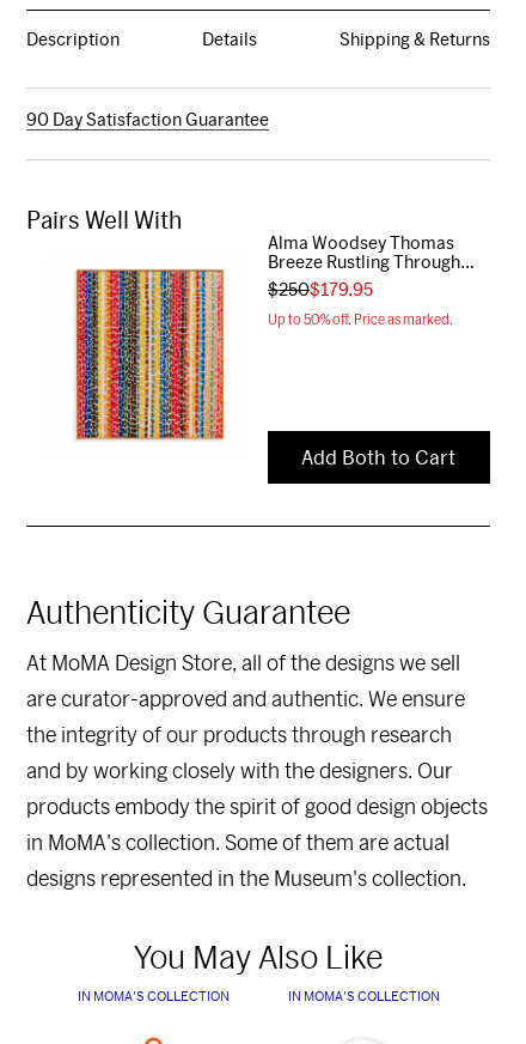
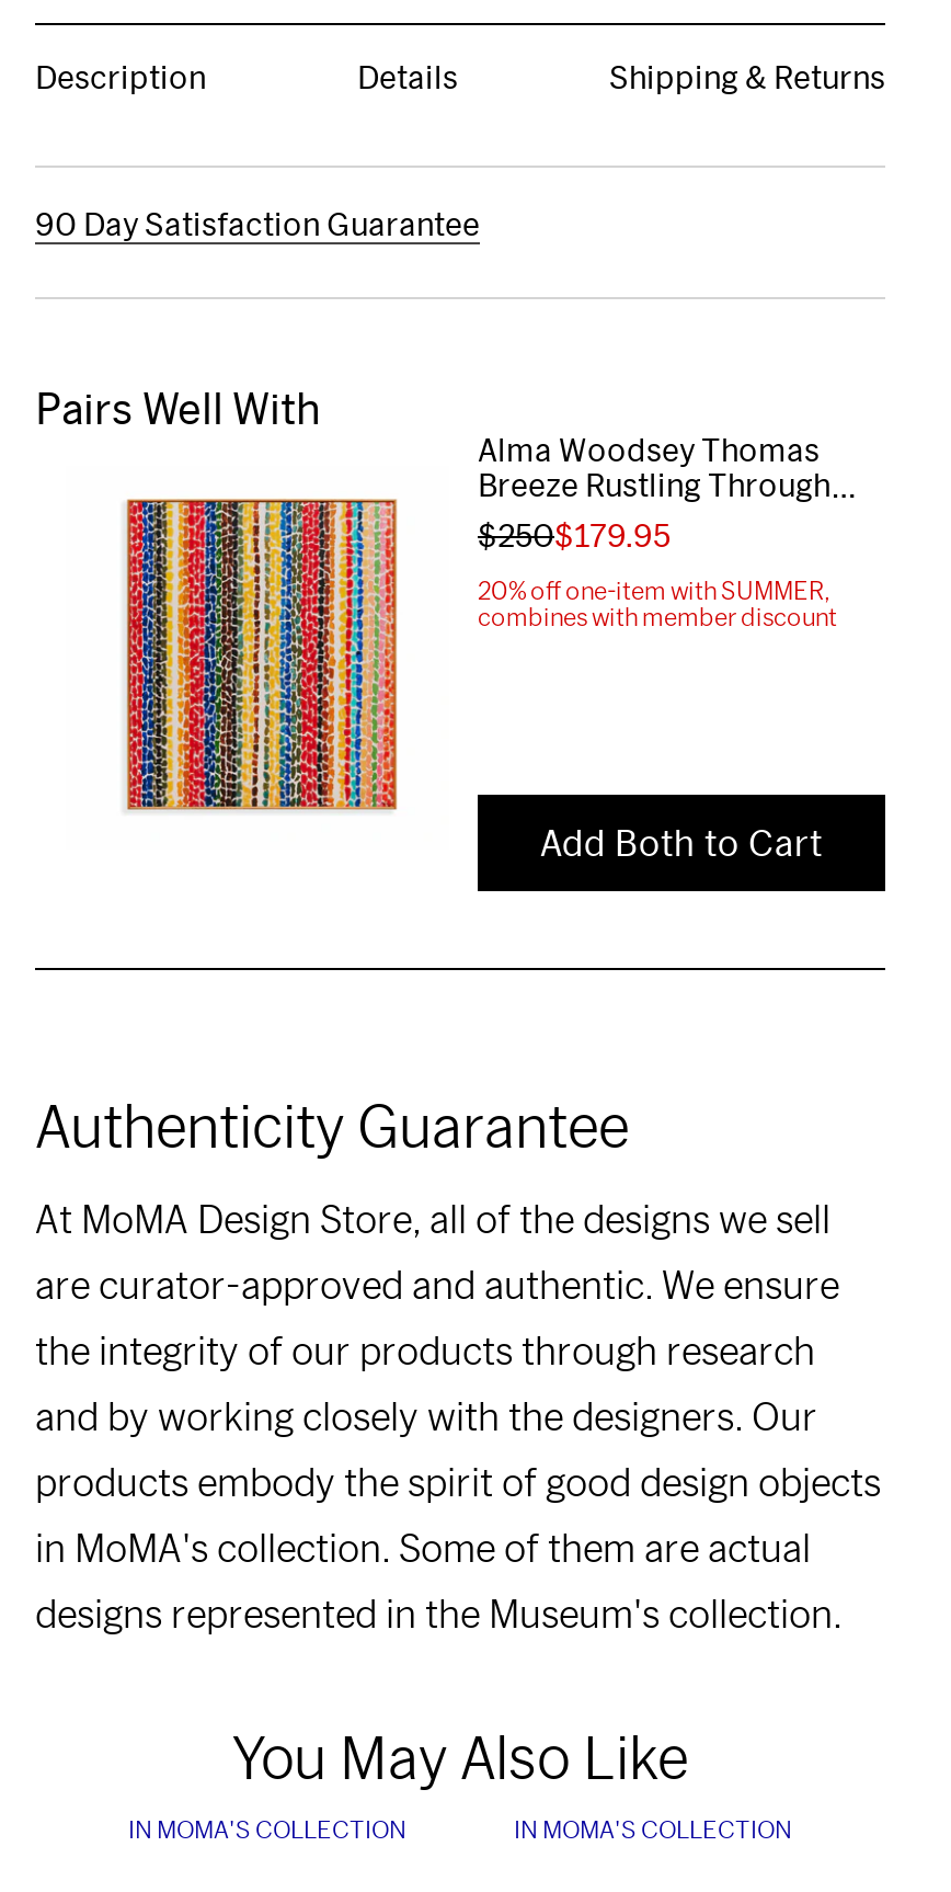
[268,314,453,327] Up to 50% off. Price as marked. -> [478,580,837,631] 20% off one-item with SUMMER, | combines with member discount

